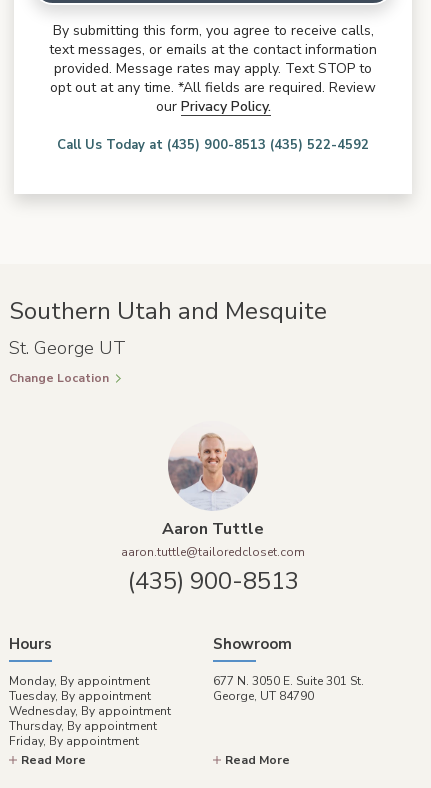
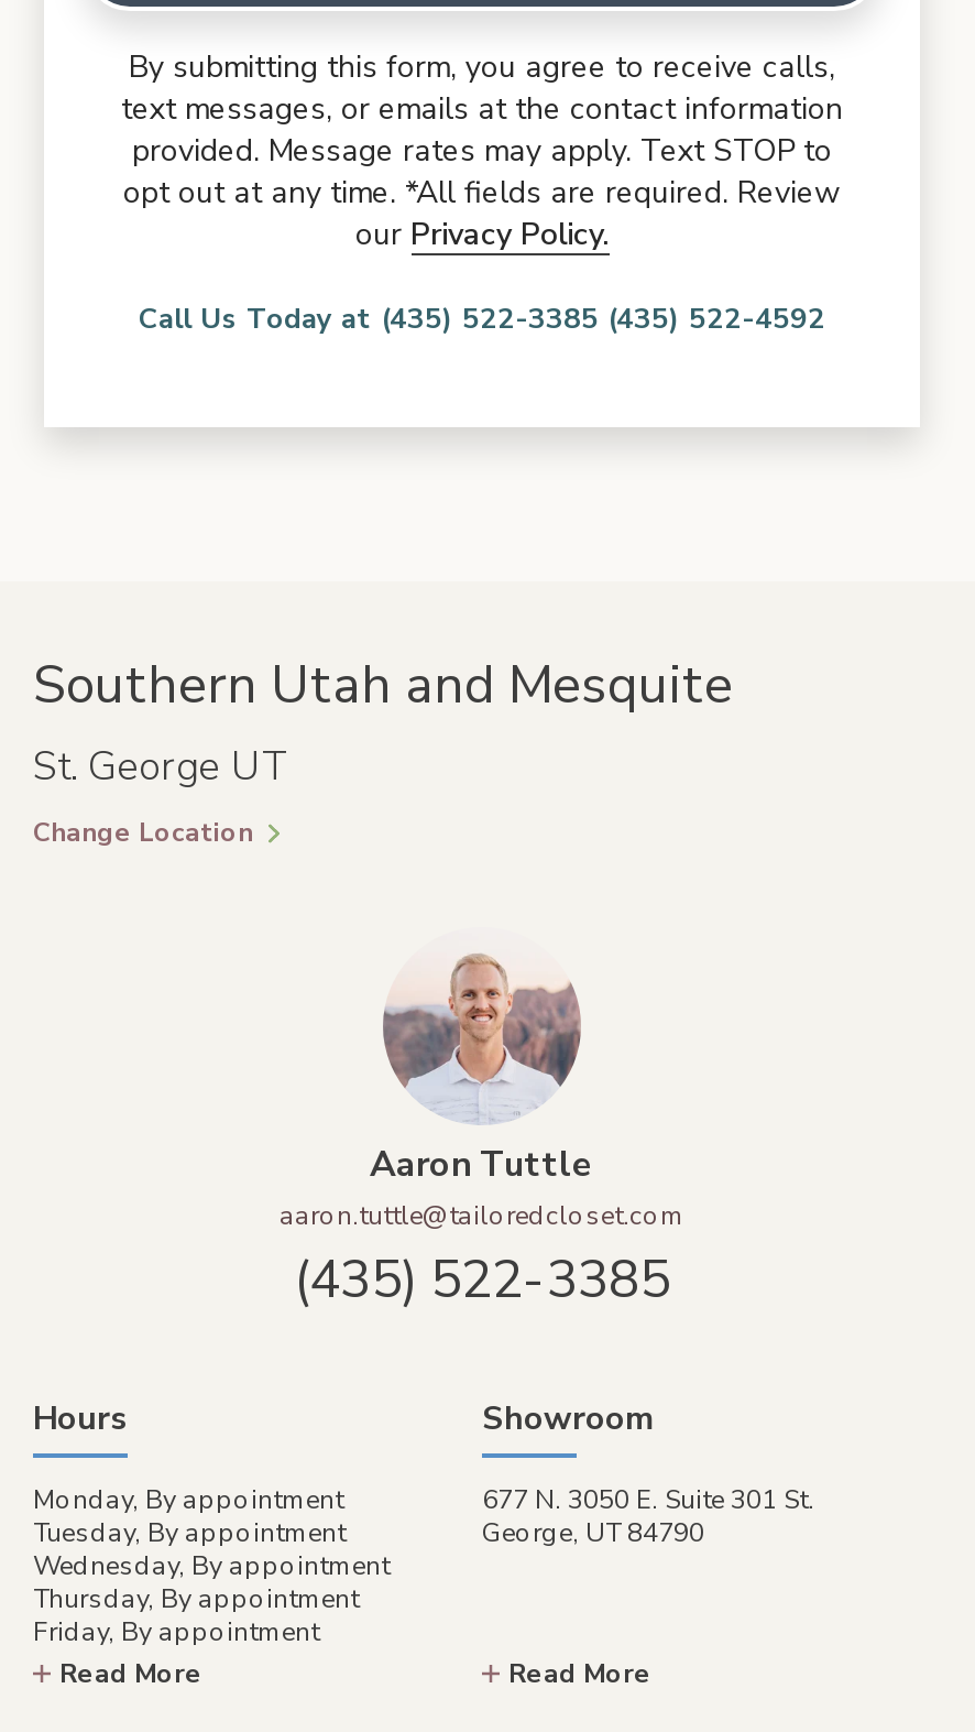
[57,136,369,154] Call Us Today at (435) 900-8513 (435) 522-4592 -> [139,300,825,340] Call Us Today at (435) 522-3385 (435) 522-4592
[127,565,298,597] (435) 900-8513 -> [294,1245,670,1315] (435) 522-3385

